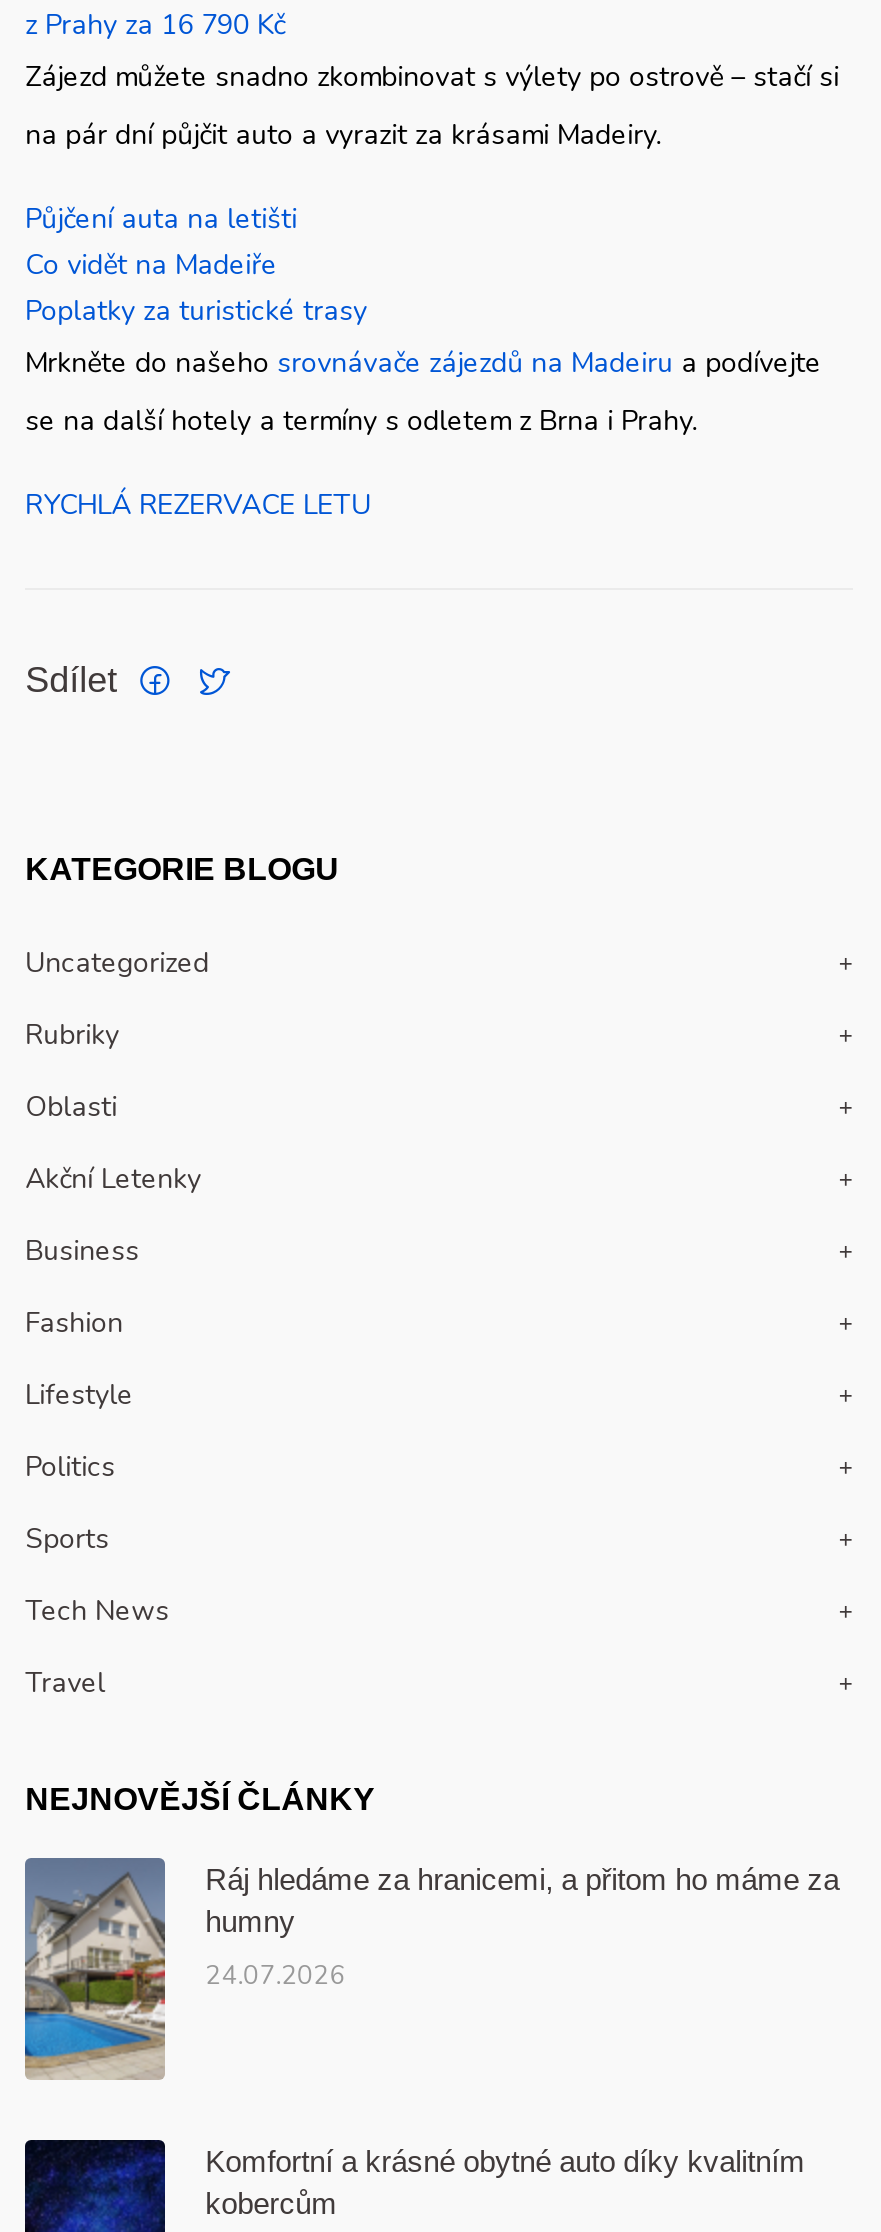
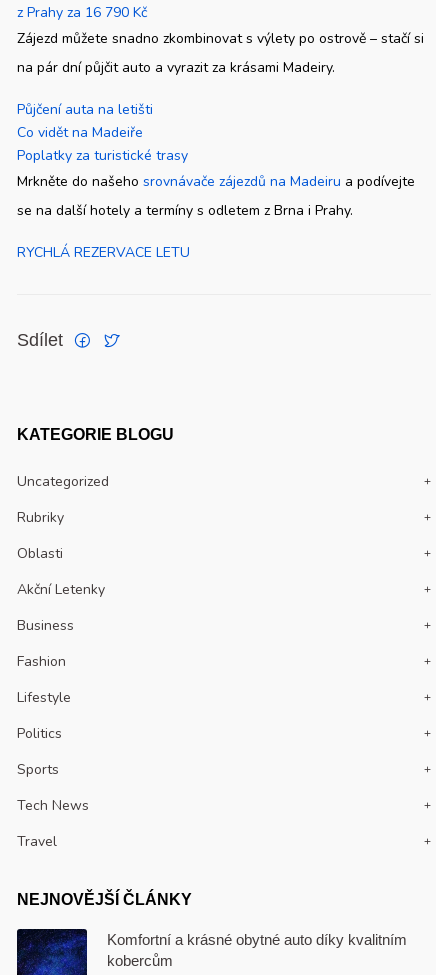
[23,1856,839,2100] [image] | Ráj hledáme za hranicemi, a přitom ho máme za | humny | 24.07.2026 -> none

